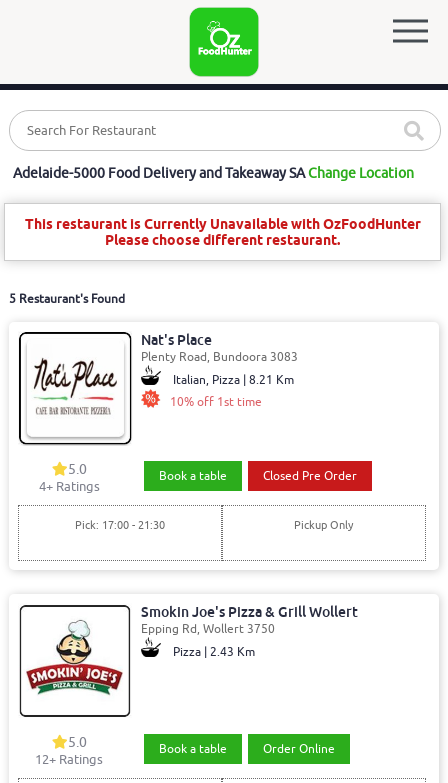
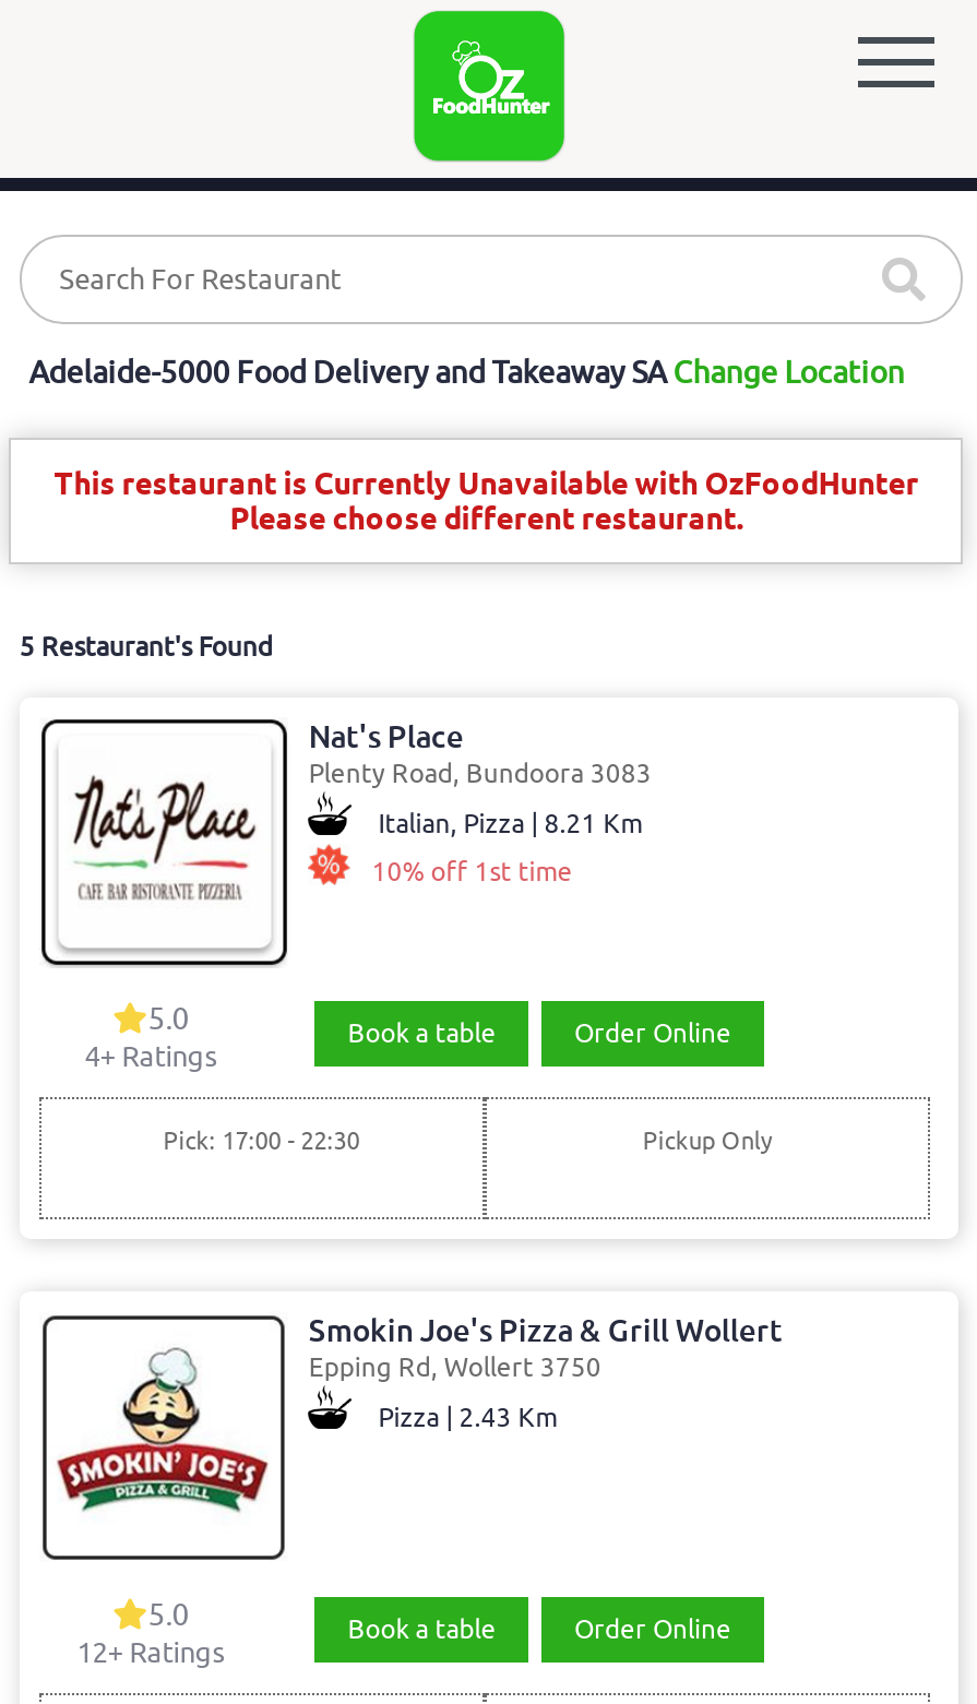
[263,468,357,484] Closed Pre Order -> [574,1017,731,1052] Order Online
[75,518,165,532] Pick: 17:00 - 21:30 -> [163,1126,360,1156] Pick: 17:00 - 22:30

